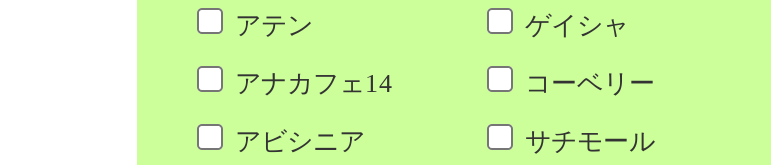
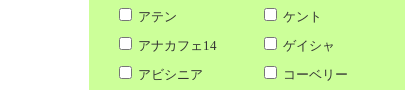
moved [519,9,629,39] -> [280,38,335,53]: ゲイシャ
none -> [280,9,322,24] ケント
moved [519,67,655,97] -> [280,67,348,82]: コーベリー
[519,125,655,155] サチモール -> none

